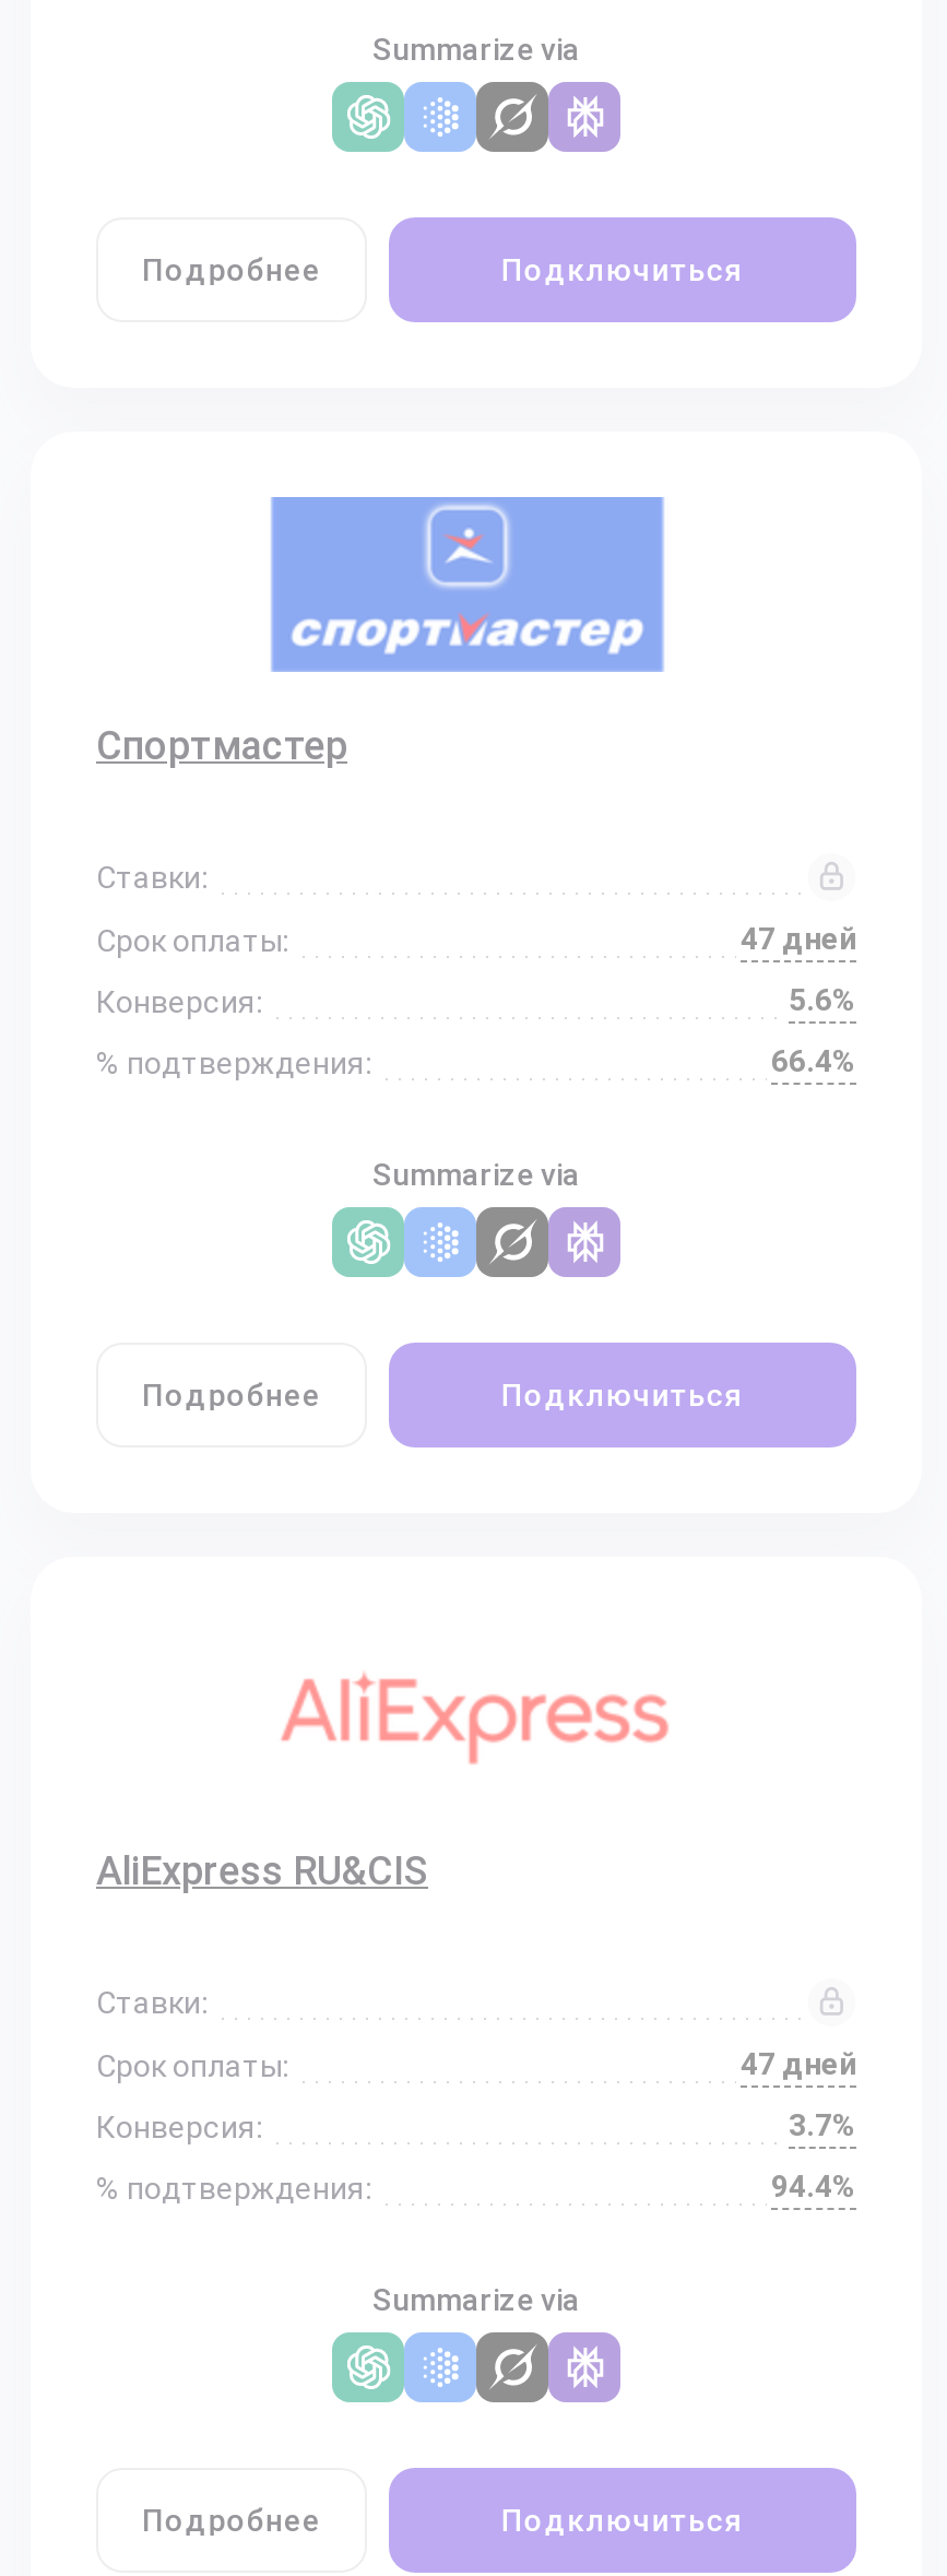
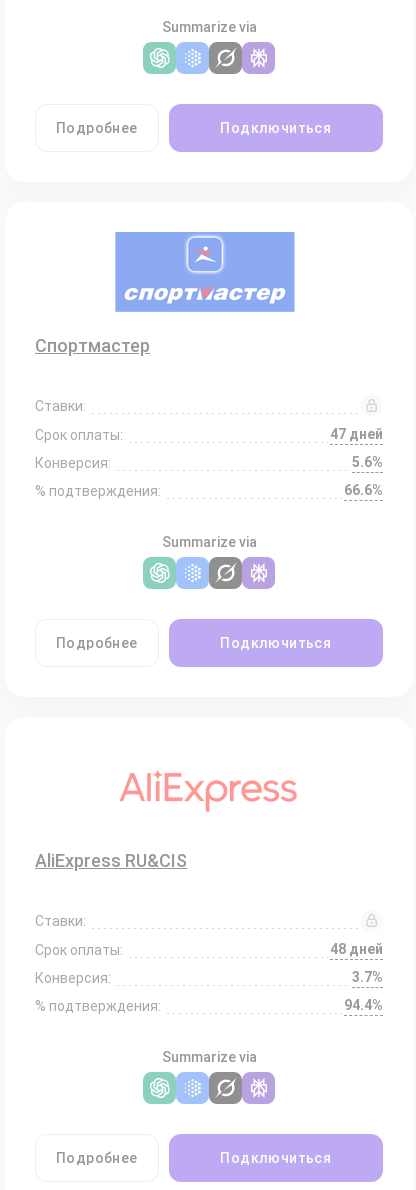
[771,1043,856,1078] 66.4% -> [344,482,383,498] 66.6%
[741,2046,856,2081] 47 дней -> [330,941,383,957] 48 дней

